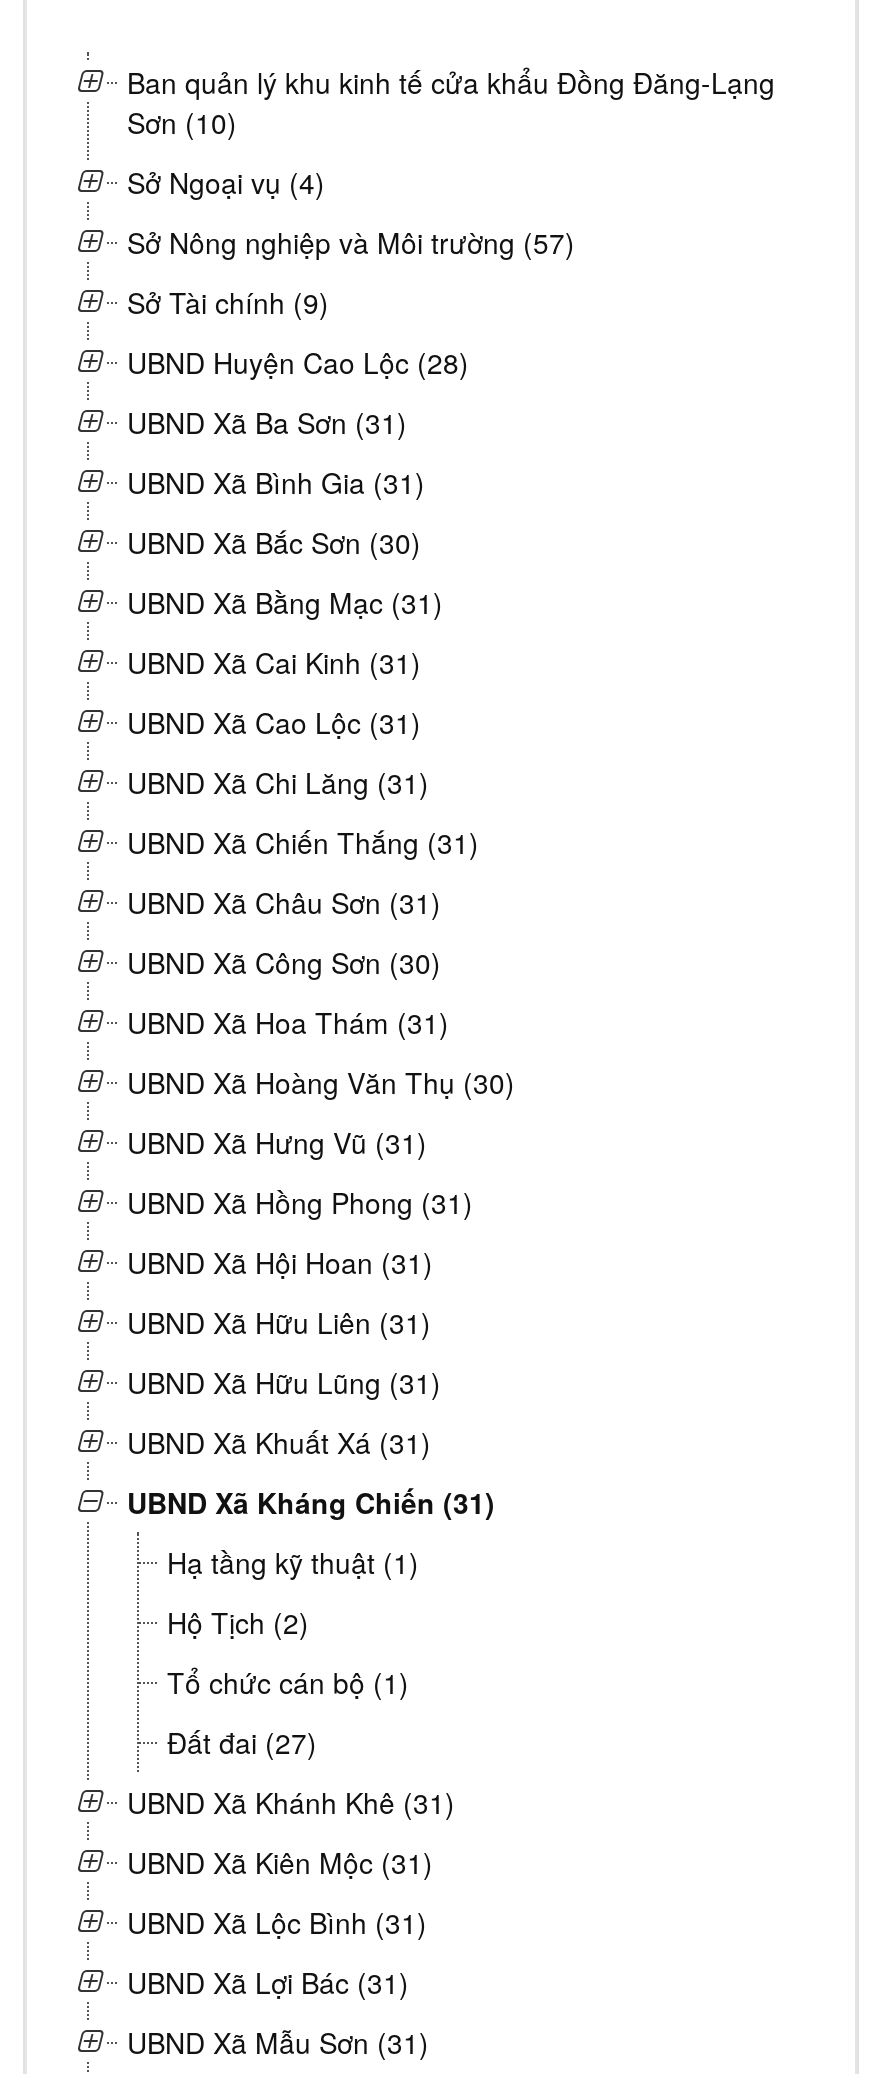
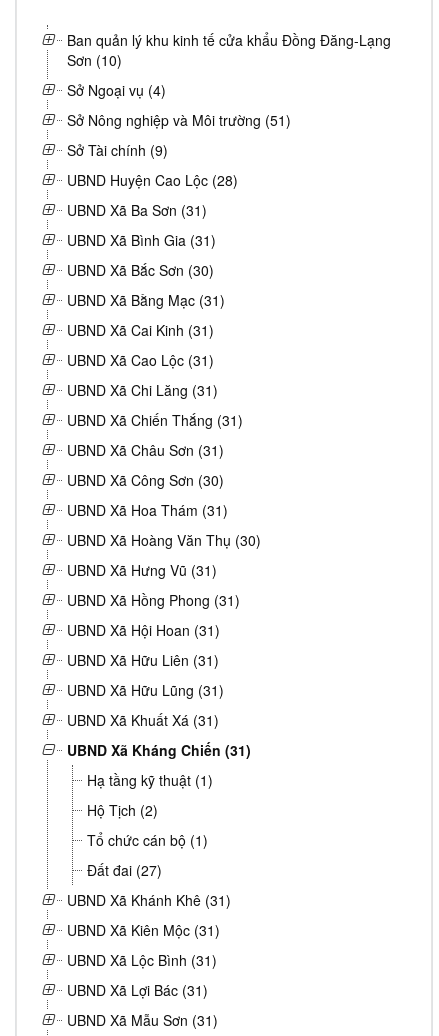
[127,222,575,262] Sở Nông nghiệp và Môi trường (57) -> [67,110,291,130] Sở Nông nghiệp và Môi trường (51)

